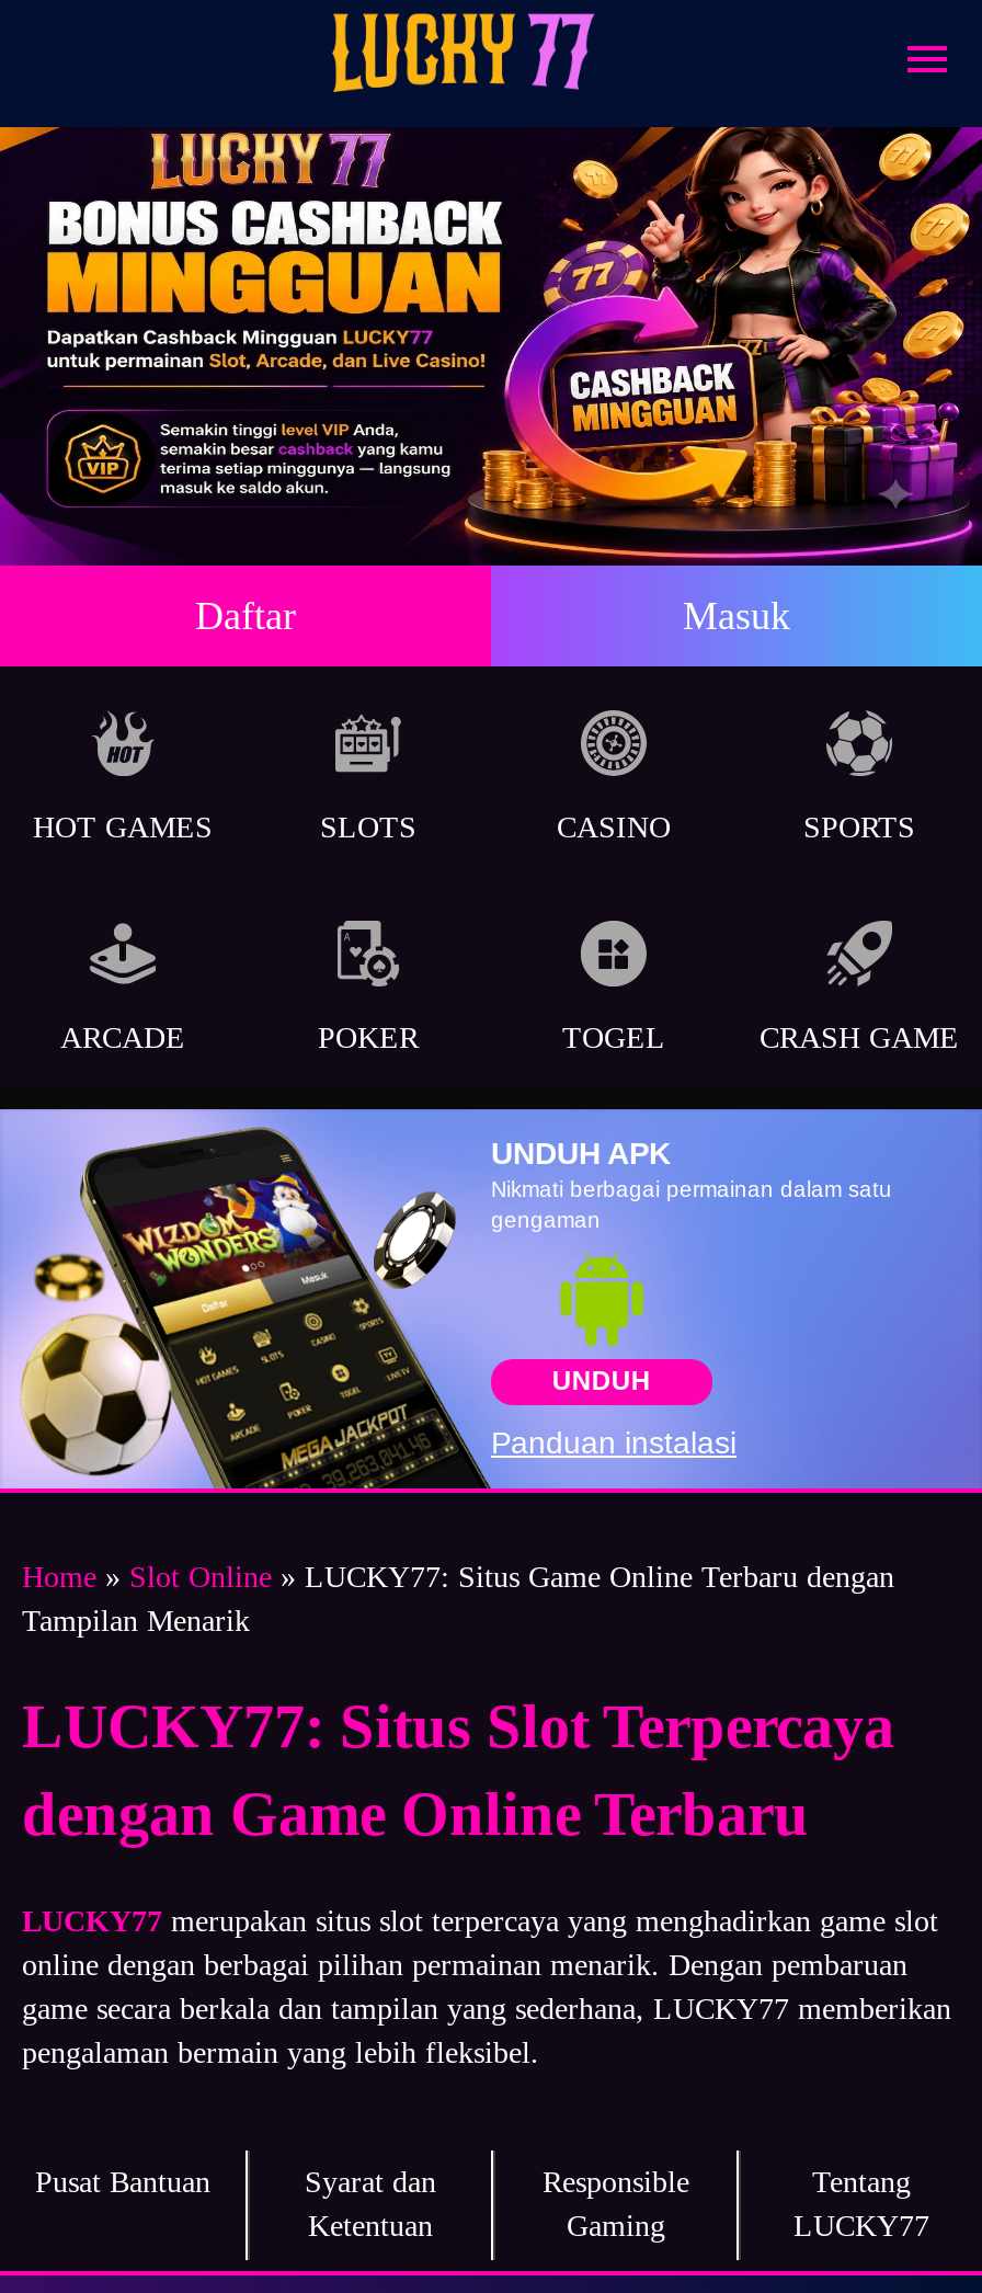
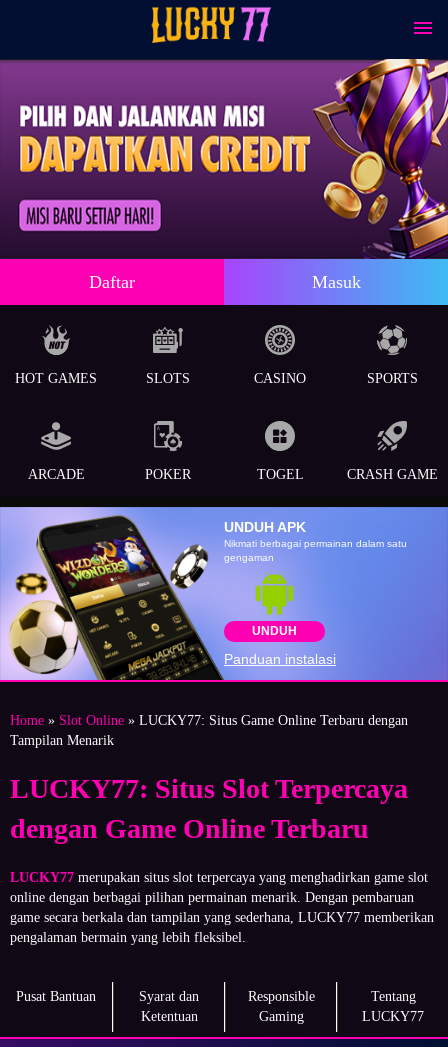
[7,125,975,566] [image] -> [3,58,445,259] [image]

